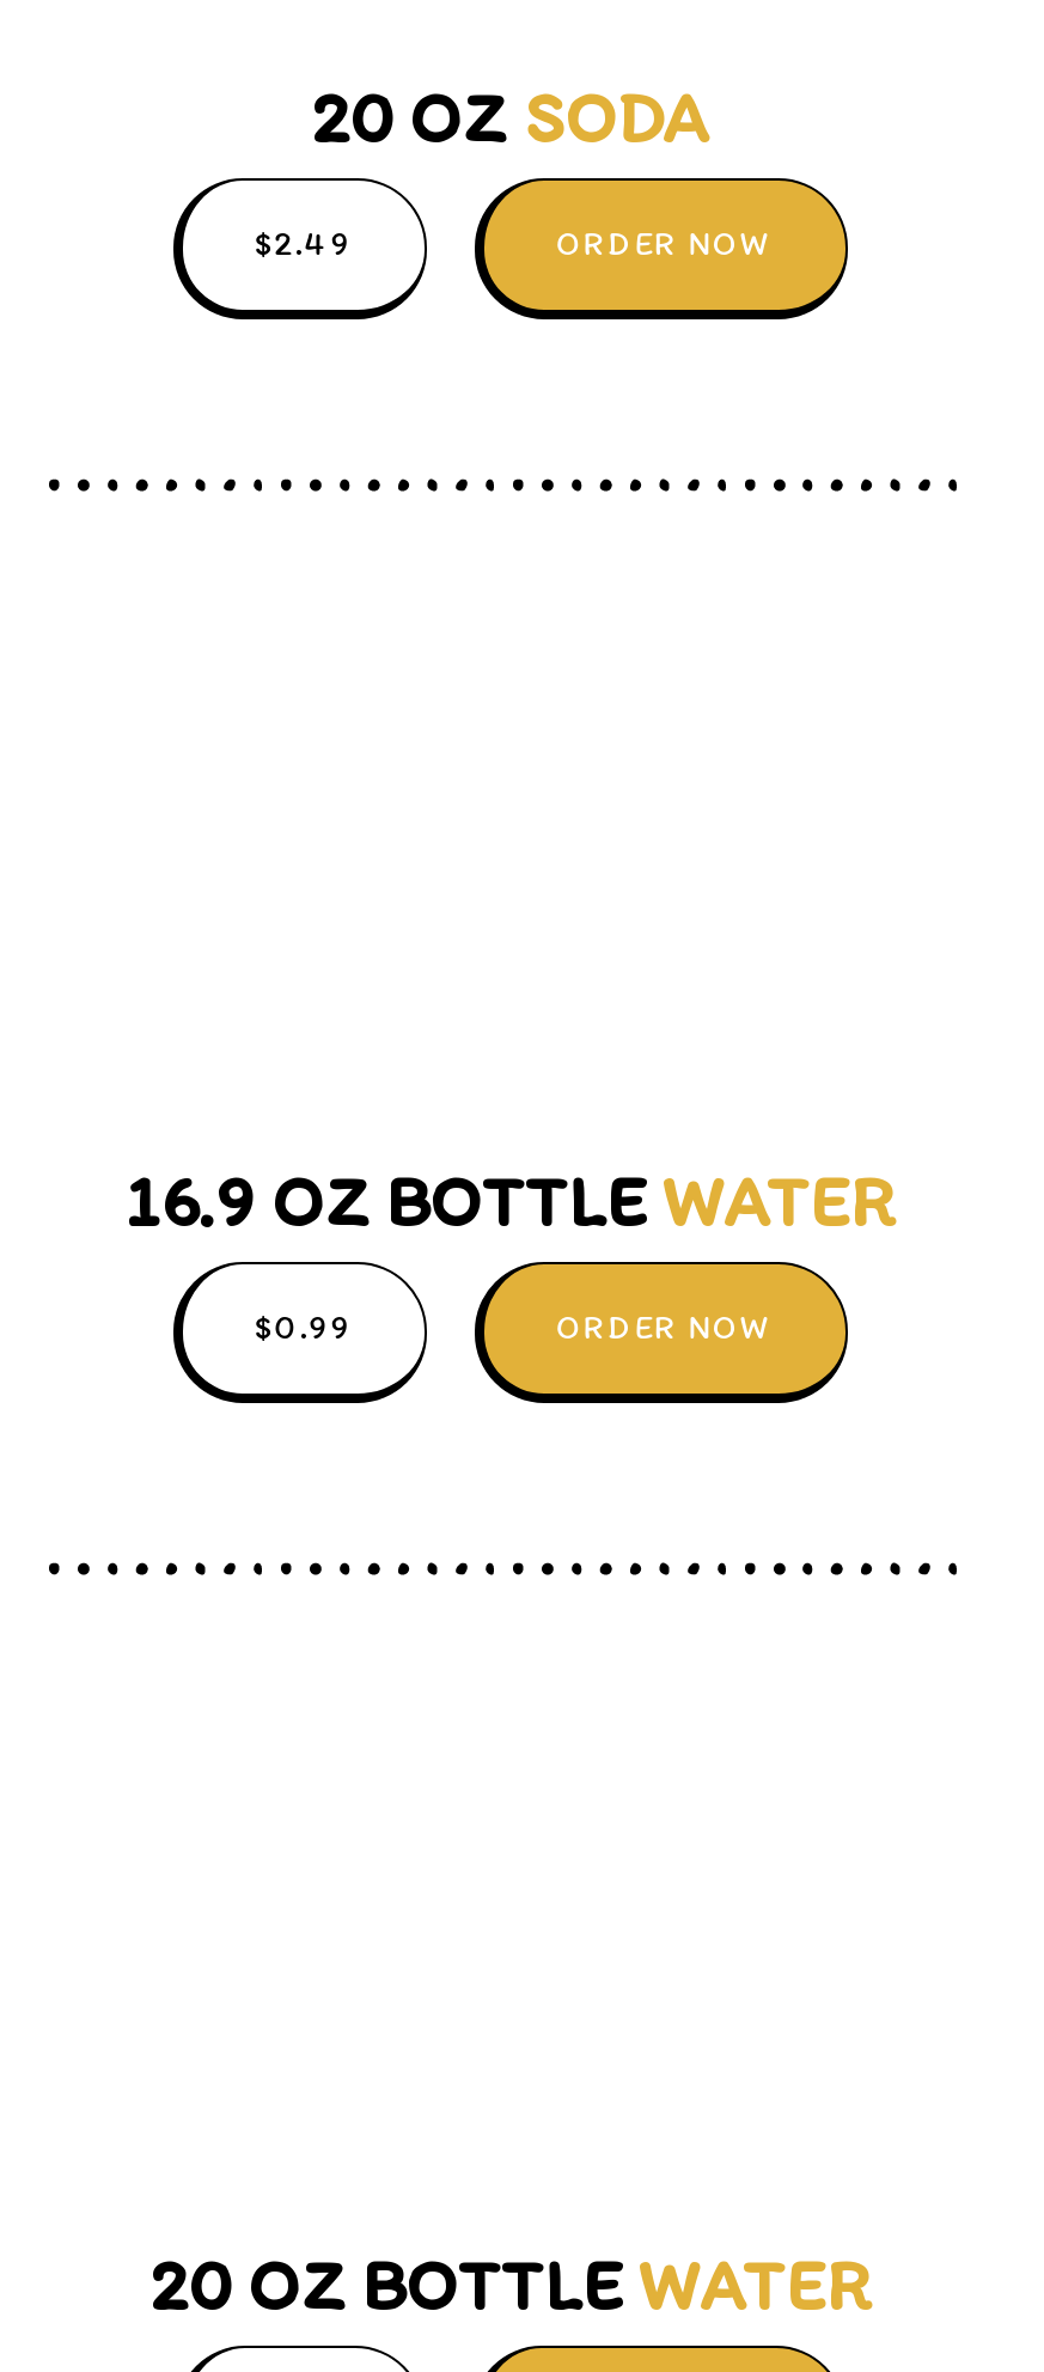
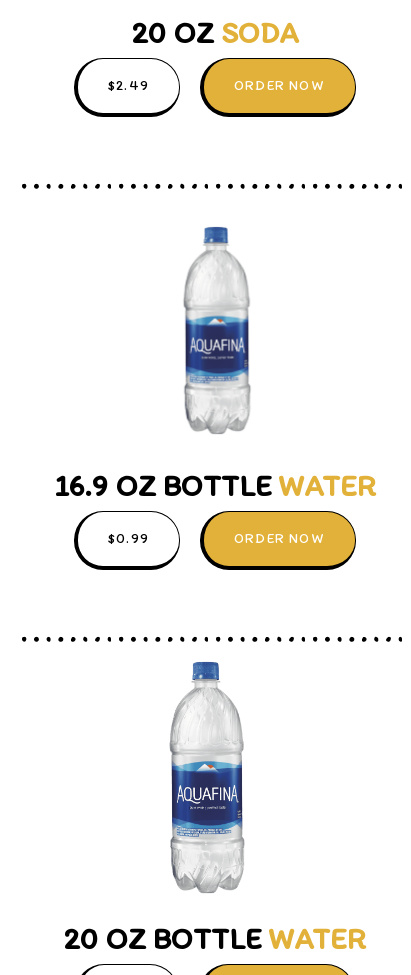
none -> [183,226,251,435] [image]
none -> [169,661,245,894] [image]

